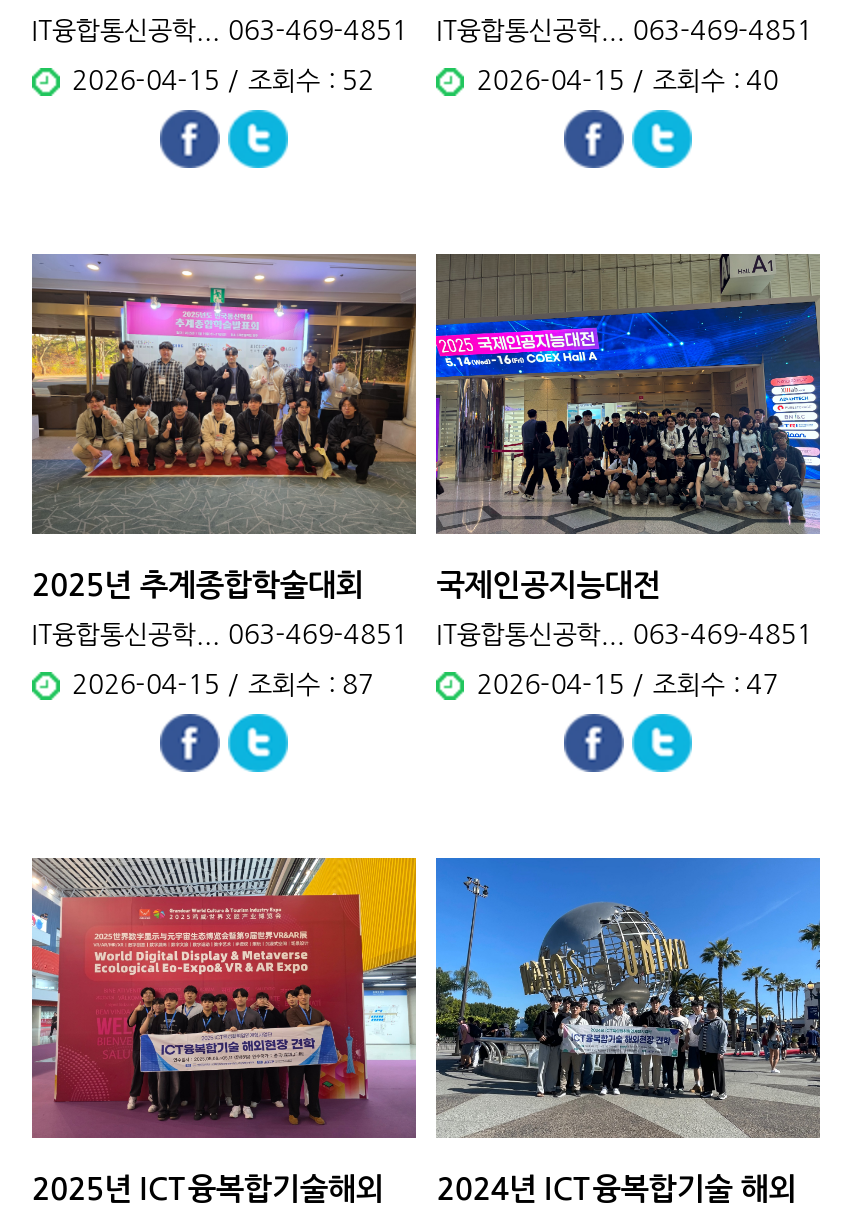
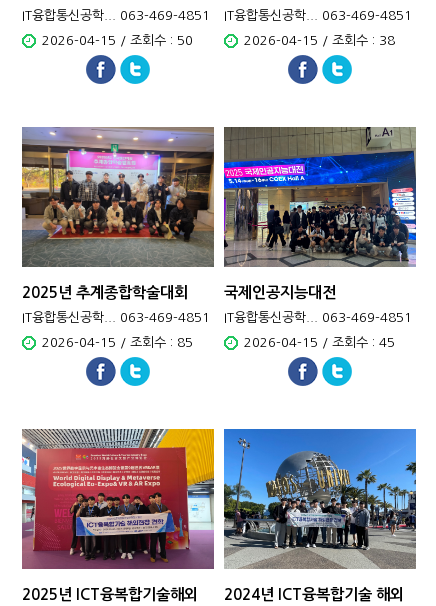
[72,68,374,94] 2026-04-15 / 조회수 : 52 -> [42,34,193,47] 2026-04-15 / 조회수 : 50
[476,68,778,94] 2026-04-15 / 조회수 : 40 -> [244,34,395,47] 2026-04-15 / 조회수 : 38
[72,672,374,698] 2026-04-15 / 조회수 : 87 -> [42,336,193,349] 2026-04-15 / 조회수 : 85
[476,672,778,698] 2026-04-15 / 조회수 : 47 -> [244,336,395,349] 2026-04-15 / 조회수 : 45

